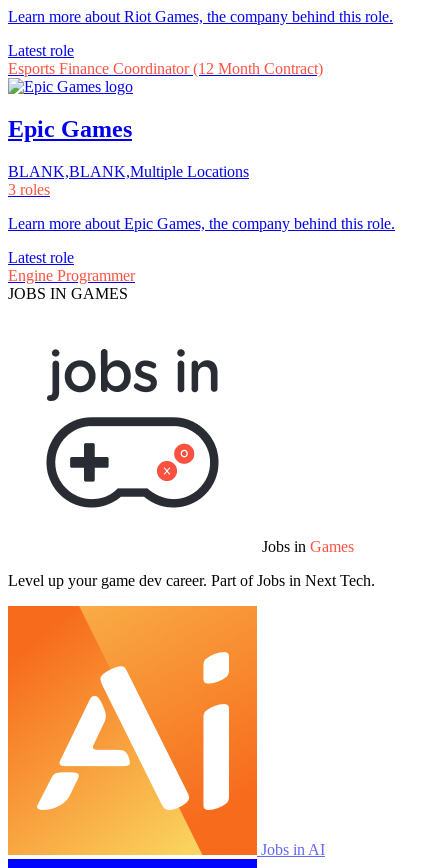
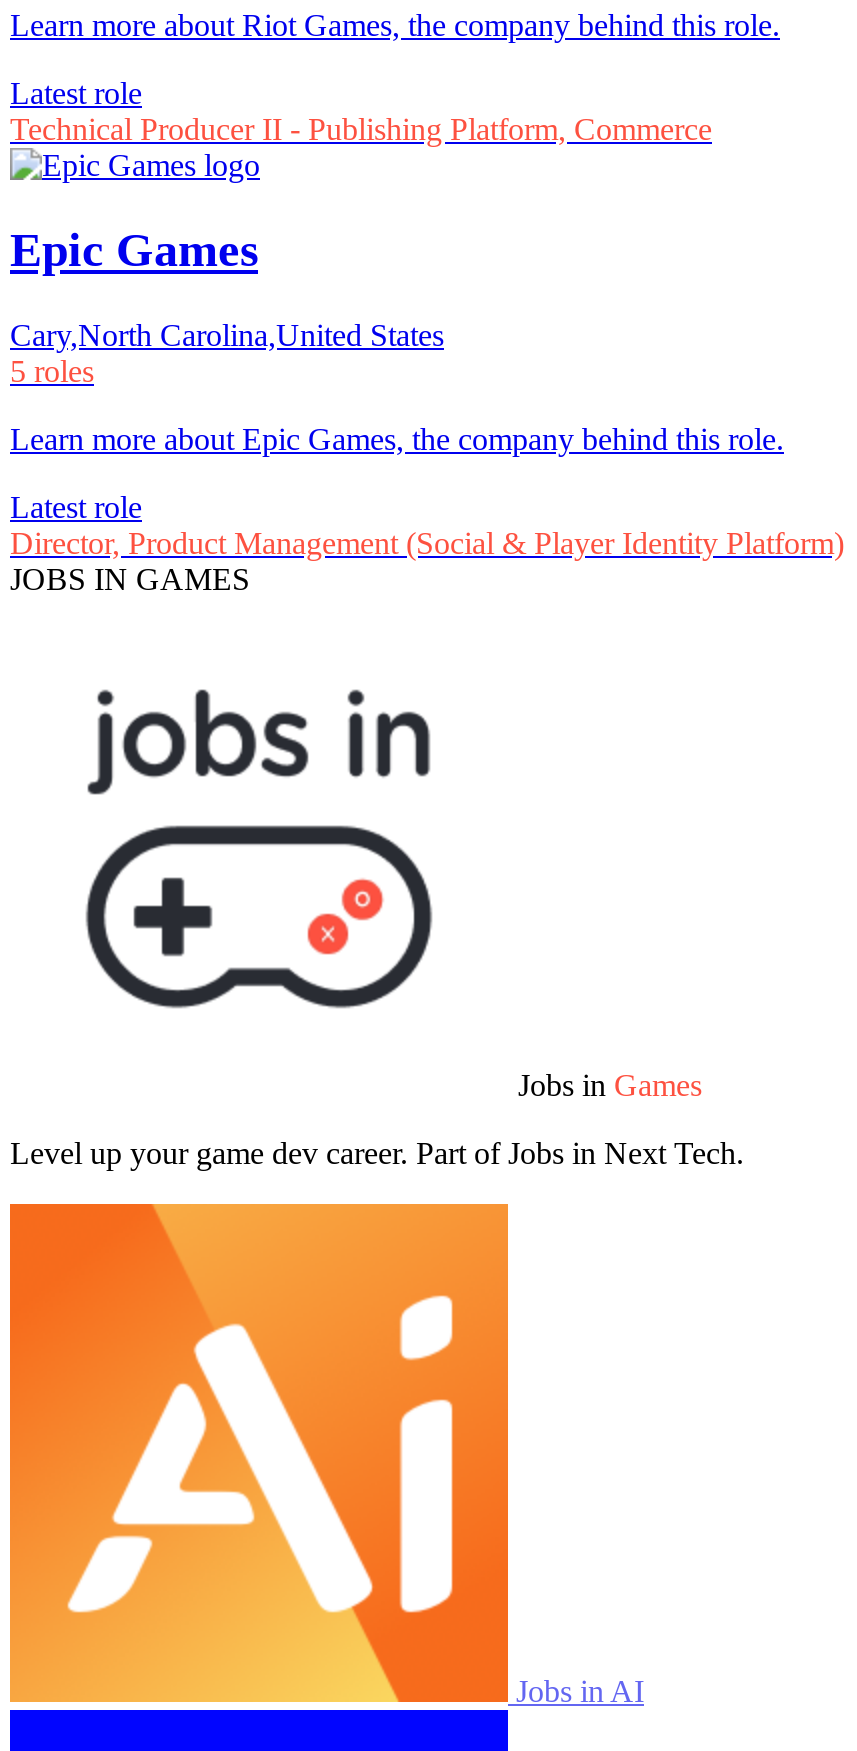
[8,60,323,77] Esports Finance Coordinator (12 Month Contract) -> [10,112,712,146] Technical Producer II - Publishing Platform, Commerce
[8,163,249,198] BLANK,BLANK,Multiple Locations | 3 roles -> [10,318,444,388] Cary,North Carolina,United States | 5 roles
[8,267,135,284] Engine Programmer -> [10,526,844,560] Director, Product Management (Social & Player Identity Platform)

